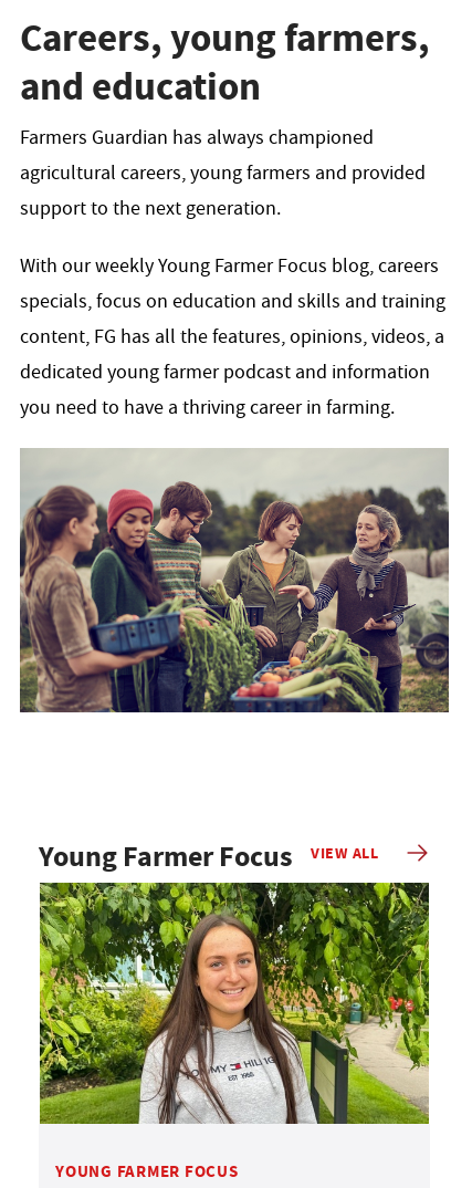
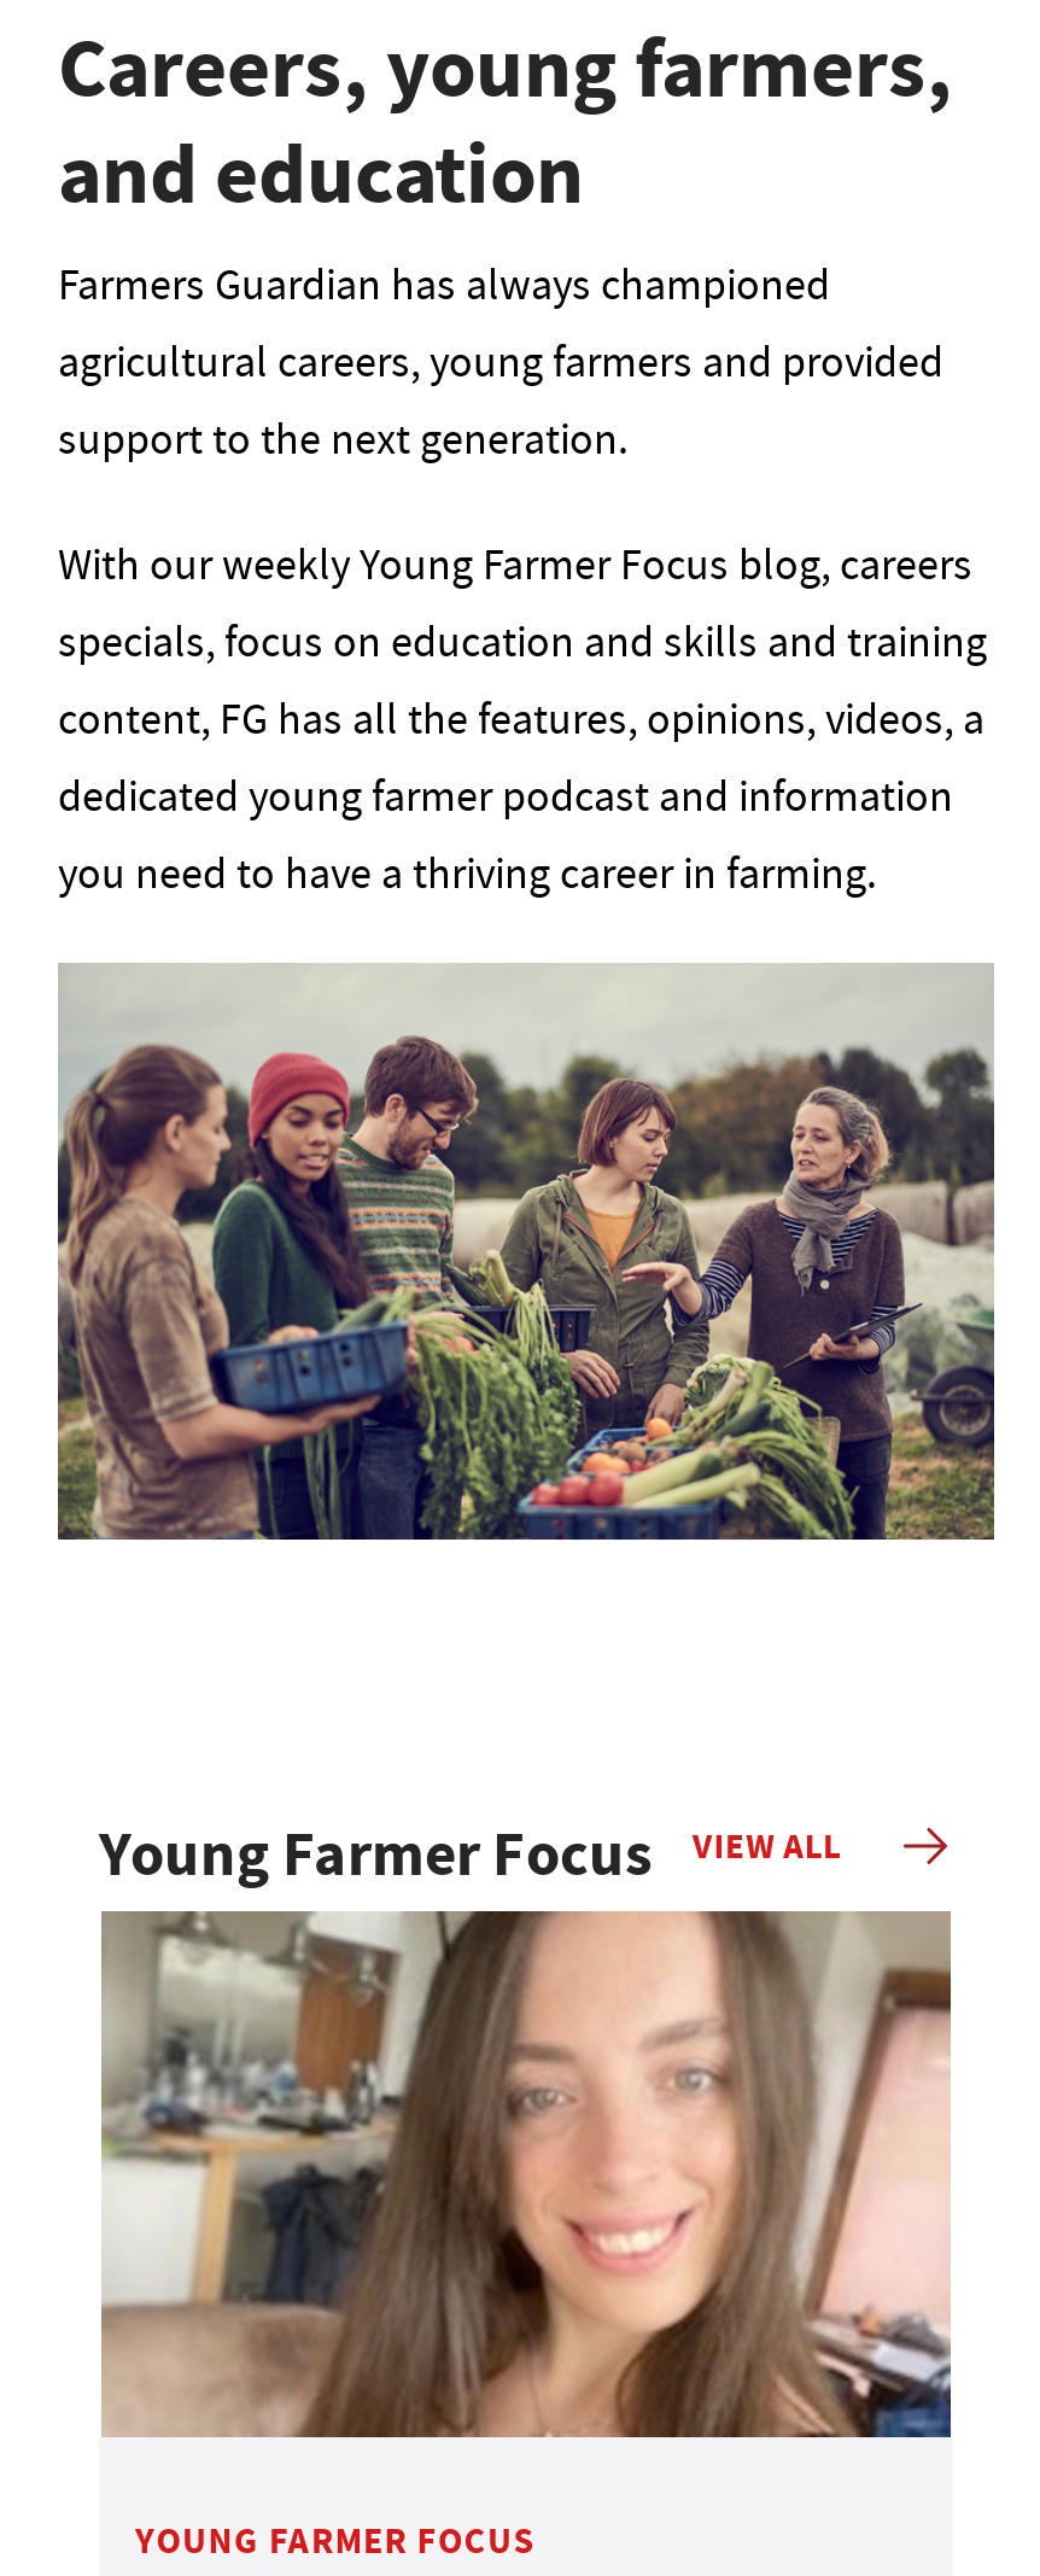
[39,882,430,1125] [image] -> [99,1909,953,2440] [image]

